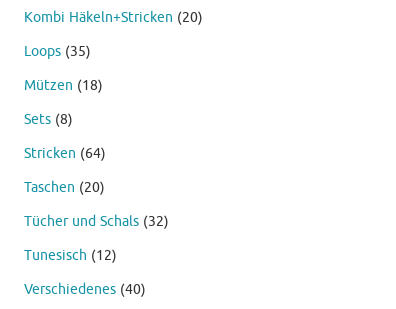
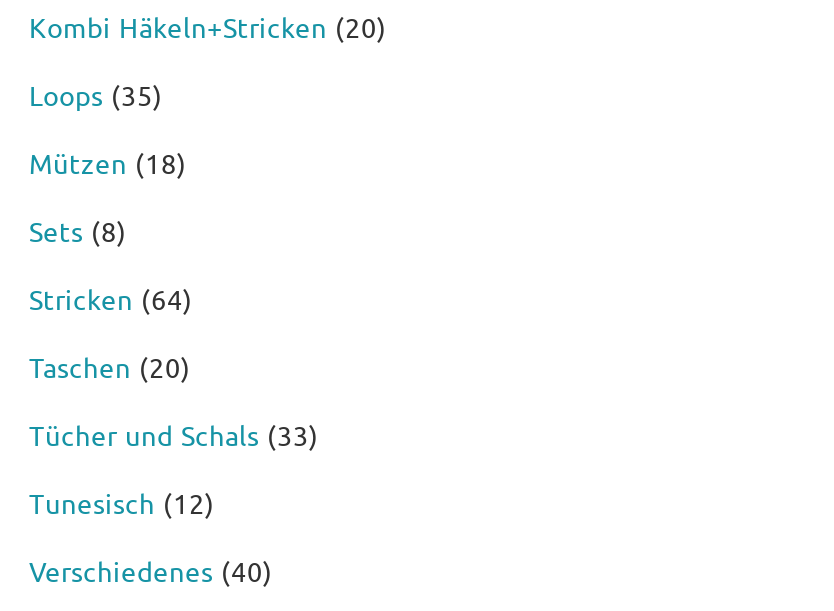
[24,213,169,230] Tücher und Schals (32) -> [29,420,319,454] Tücher und Schals (33)

